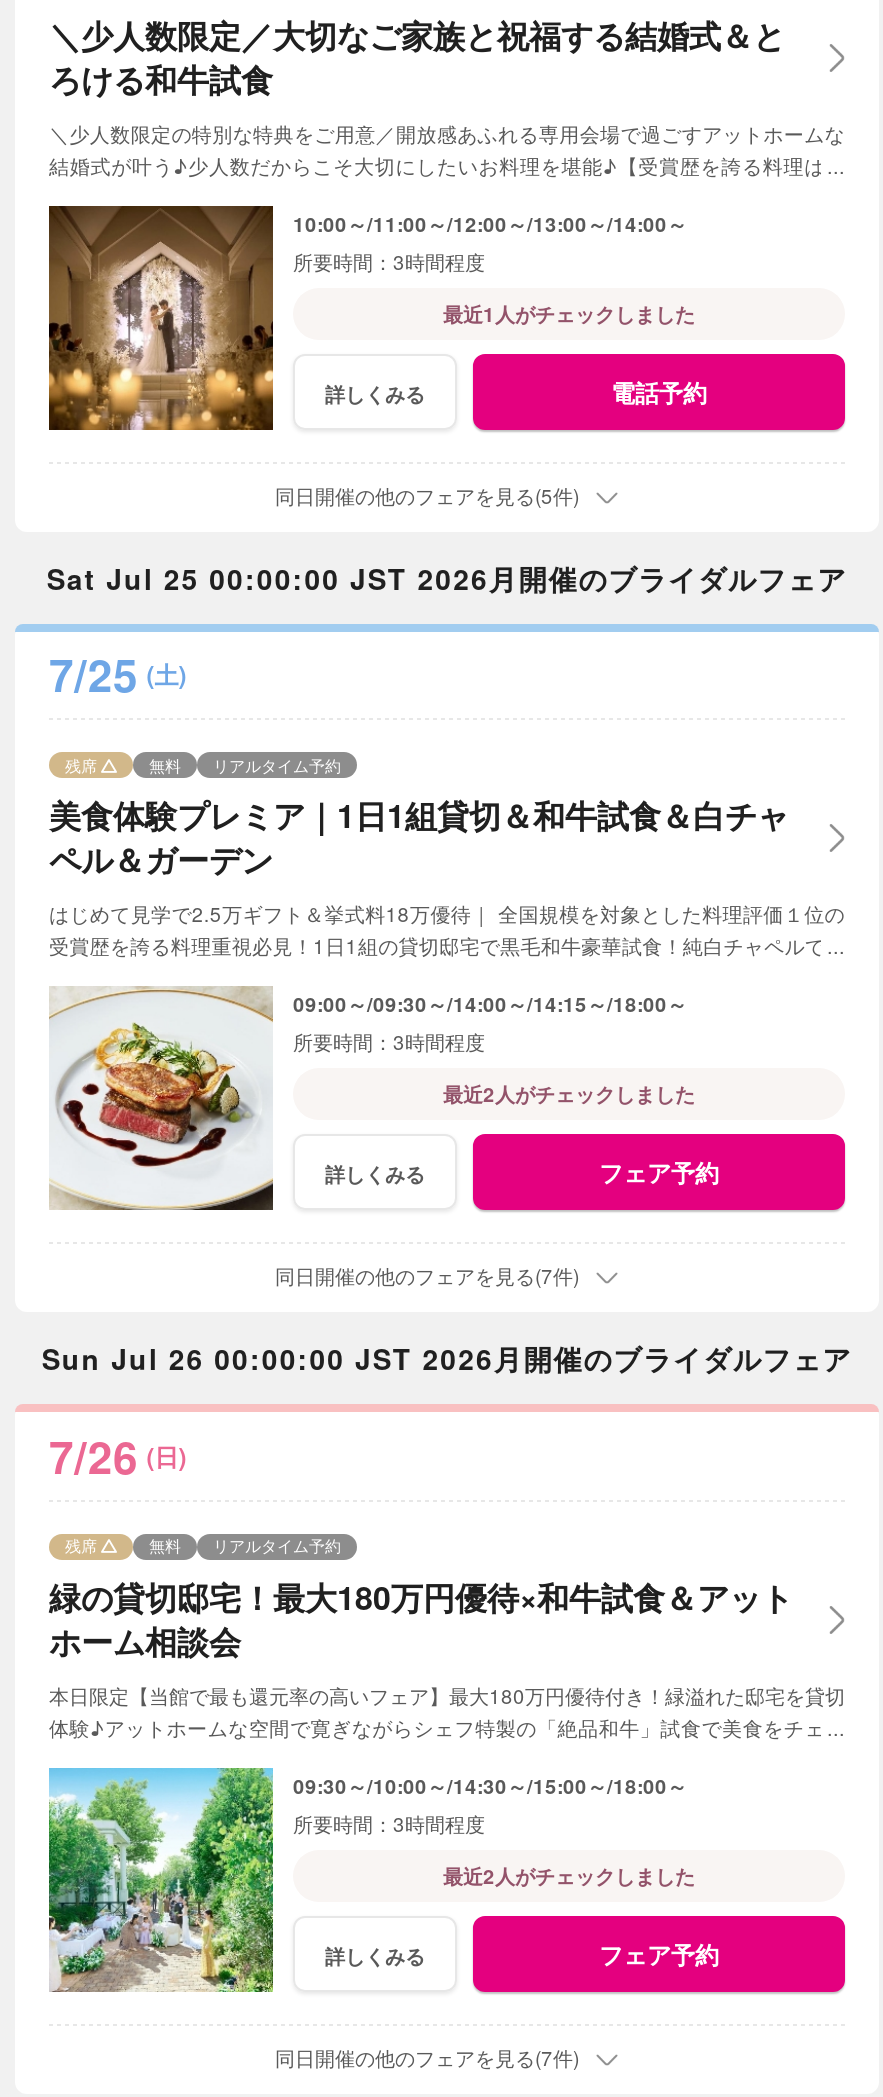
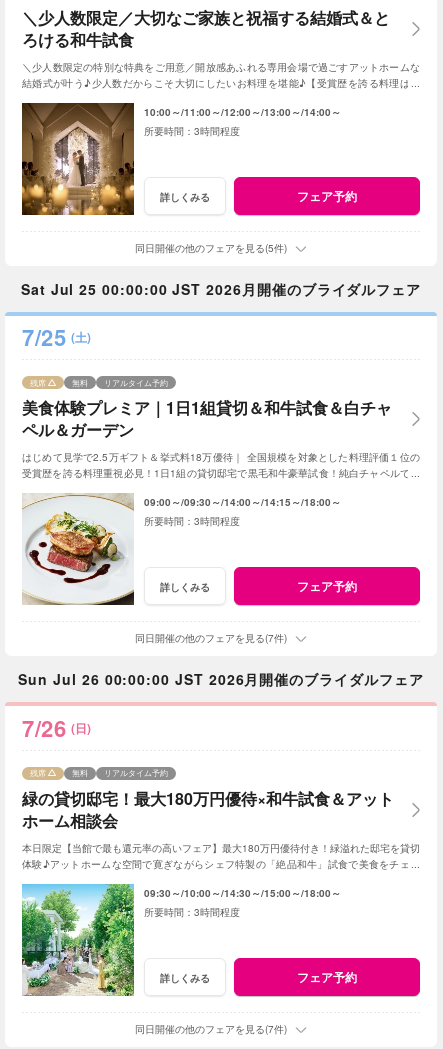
[443,300,695,328] 最近1人がチェックしました -> none
[611,374,707,410] 電話予約 -> [297,187,357,205] フェア予約
[443,1081,695,1109] 最近2人がチェックしました -> none
[443,1861,695,1889] 最近2人がチェックしました -> none

